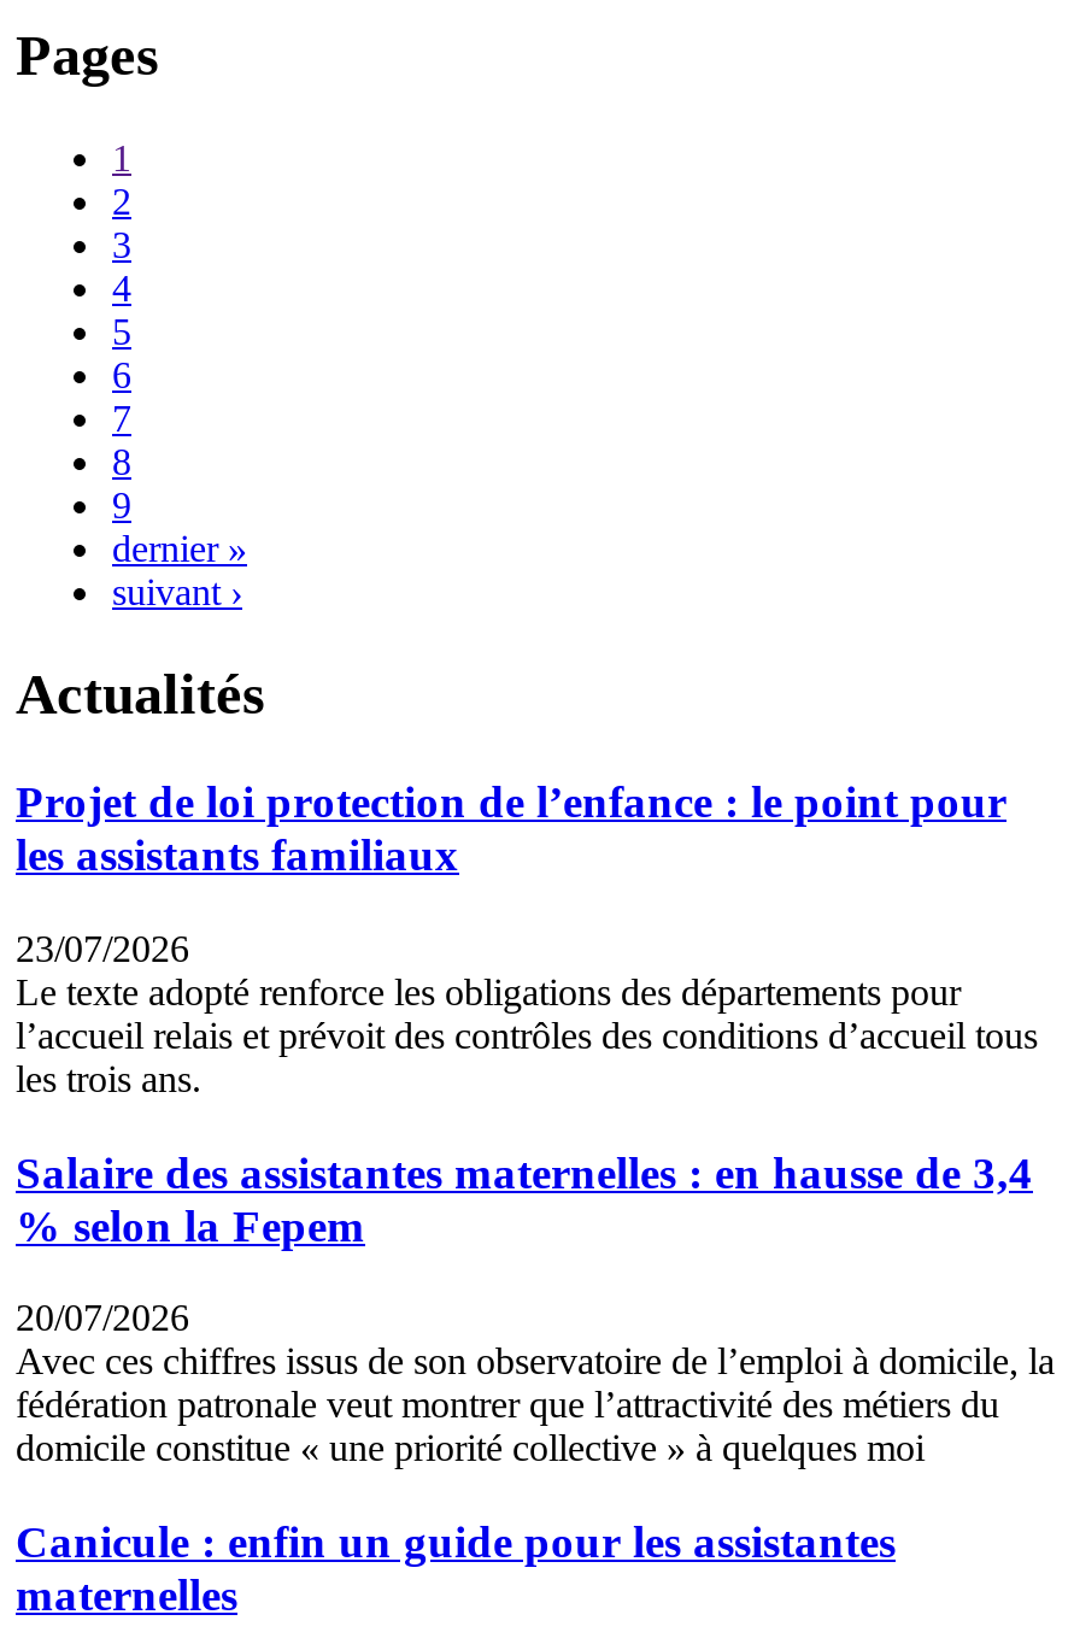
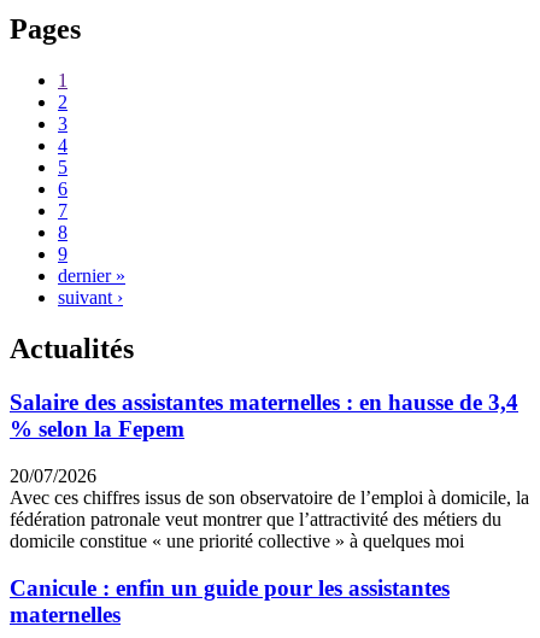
[16,777,1038,1099] Projet de loi protection de l’enfance : le point pour | les assistants familiaux | 23/07/2026 | Le texte adopté renforce les obligations des départements pour | l’accueil relais et prévoit des contrôles des conditions d’accueil tous | les trois ans. -> none

